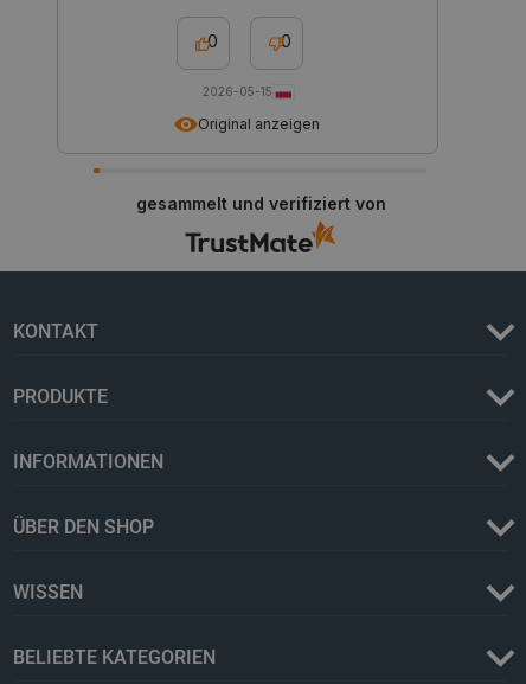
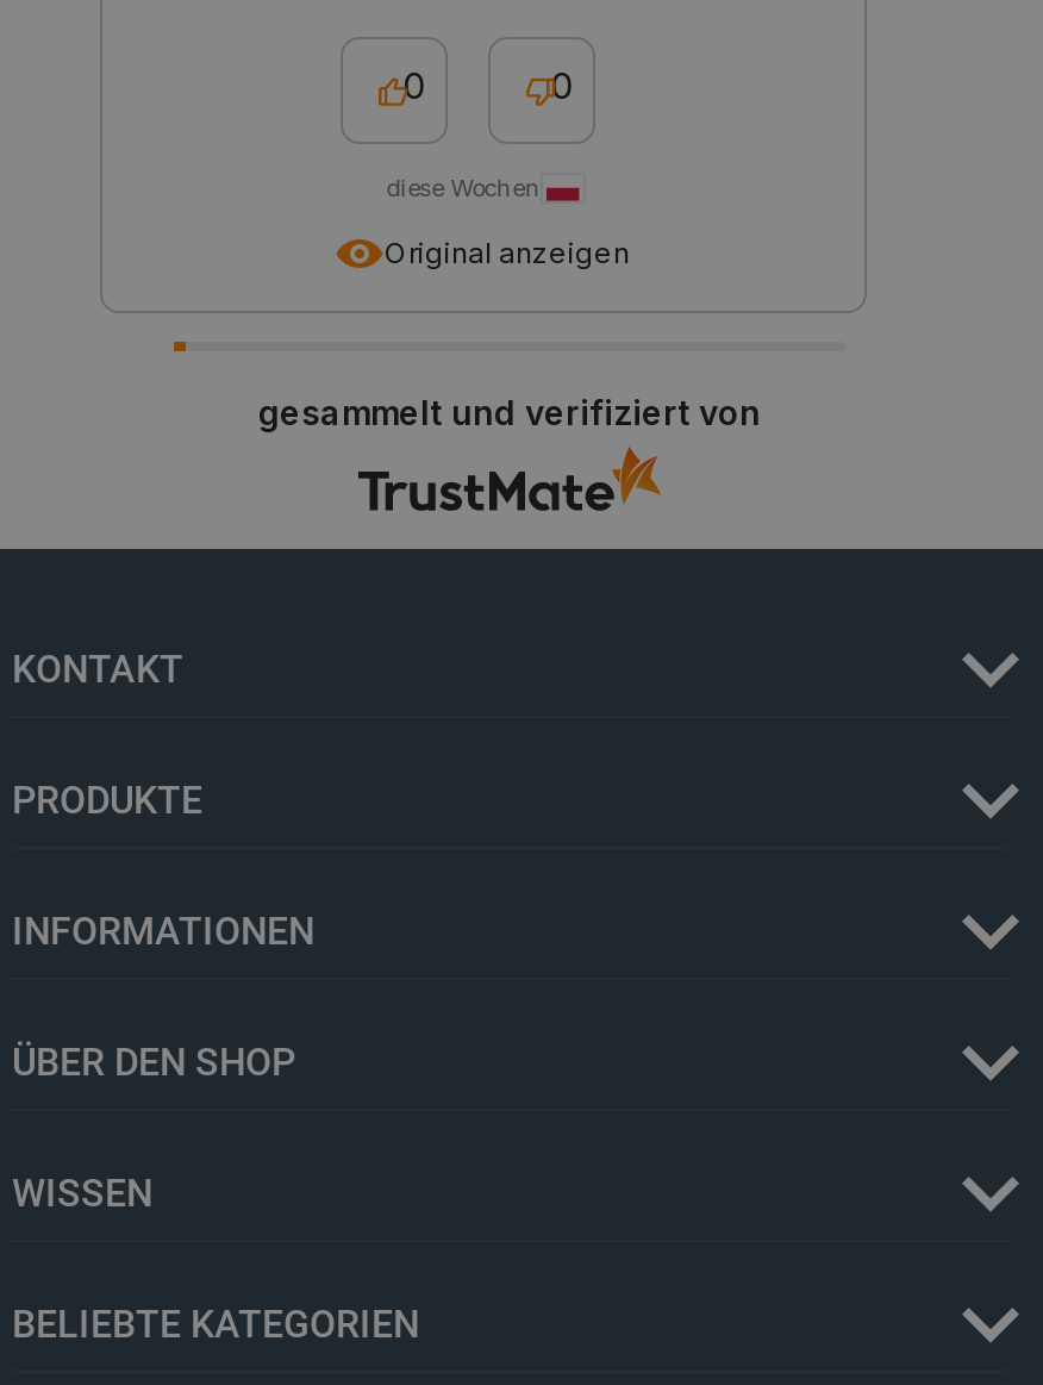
[203,85,273,99] 2026-05-15 -> [386,173,541,202] diese Wochen

